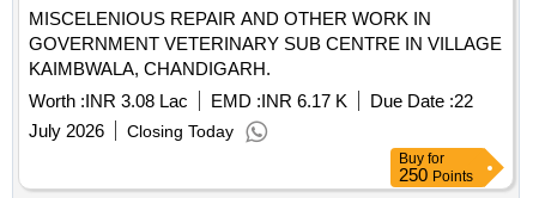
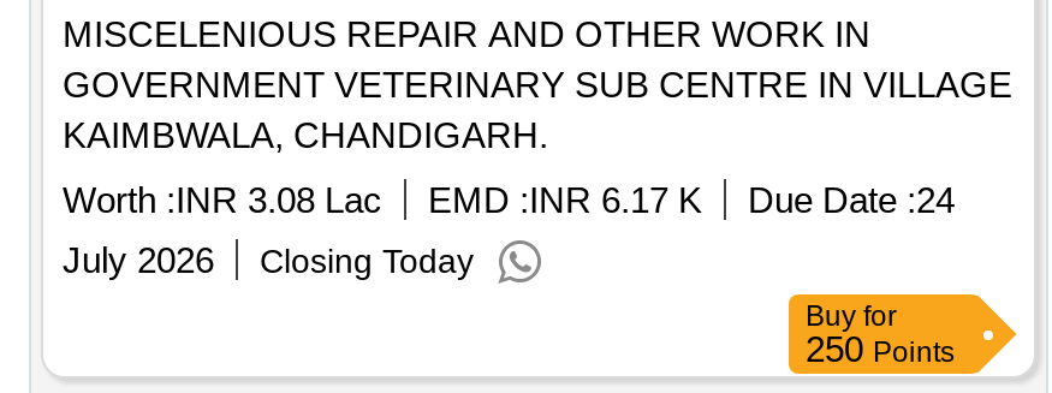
[29,91,473,111] Worth : INR 3.08 Lac EMD : INR 6.17 K Due Date : 22 -> [63,180,955,220] Worth : INR 3.08 Lac EMD : INR 6.17 K Due Date : 24

